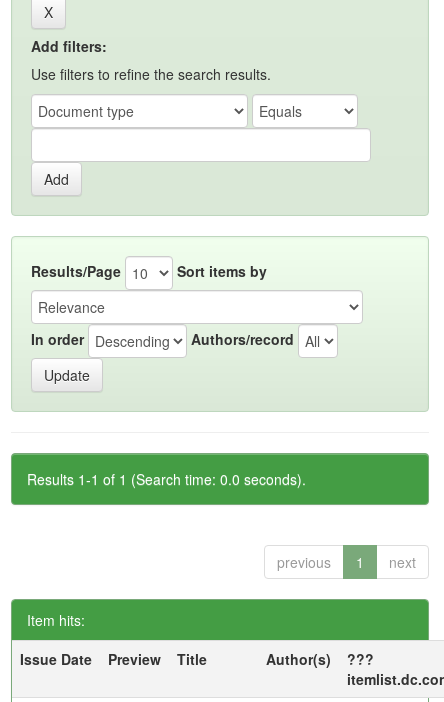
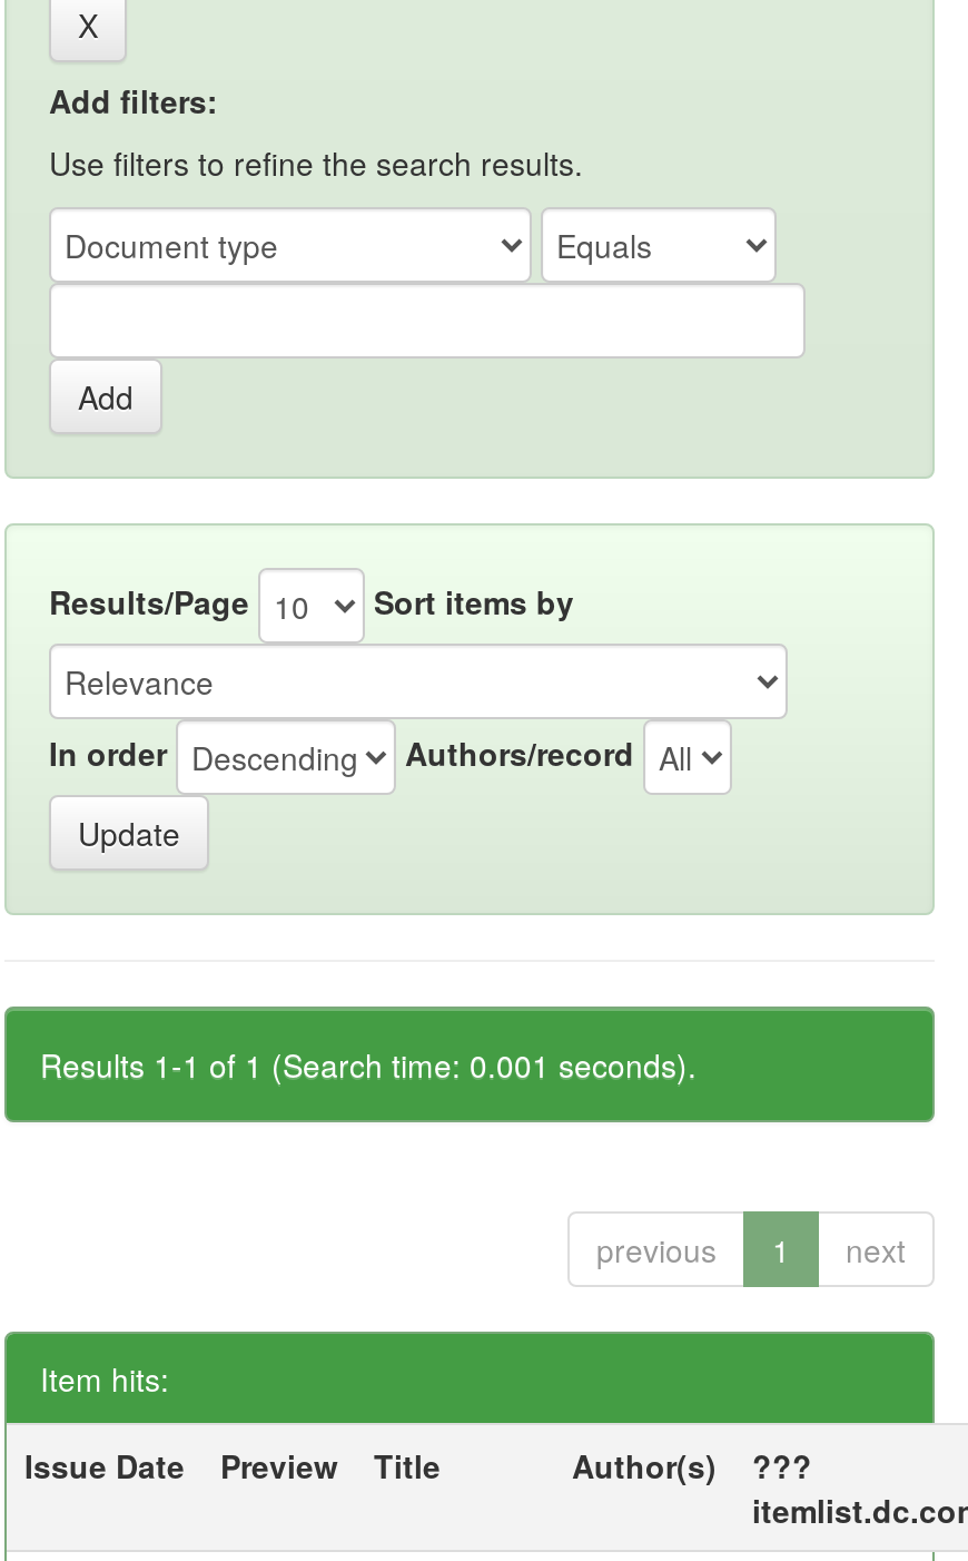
[27,469,306,489] Results 1-1 of 1 (Search time: 0.0 seconds). -> [40,1042,697,1087] Results 1-1 of 1 (Search time: 0.001 seconds).

